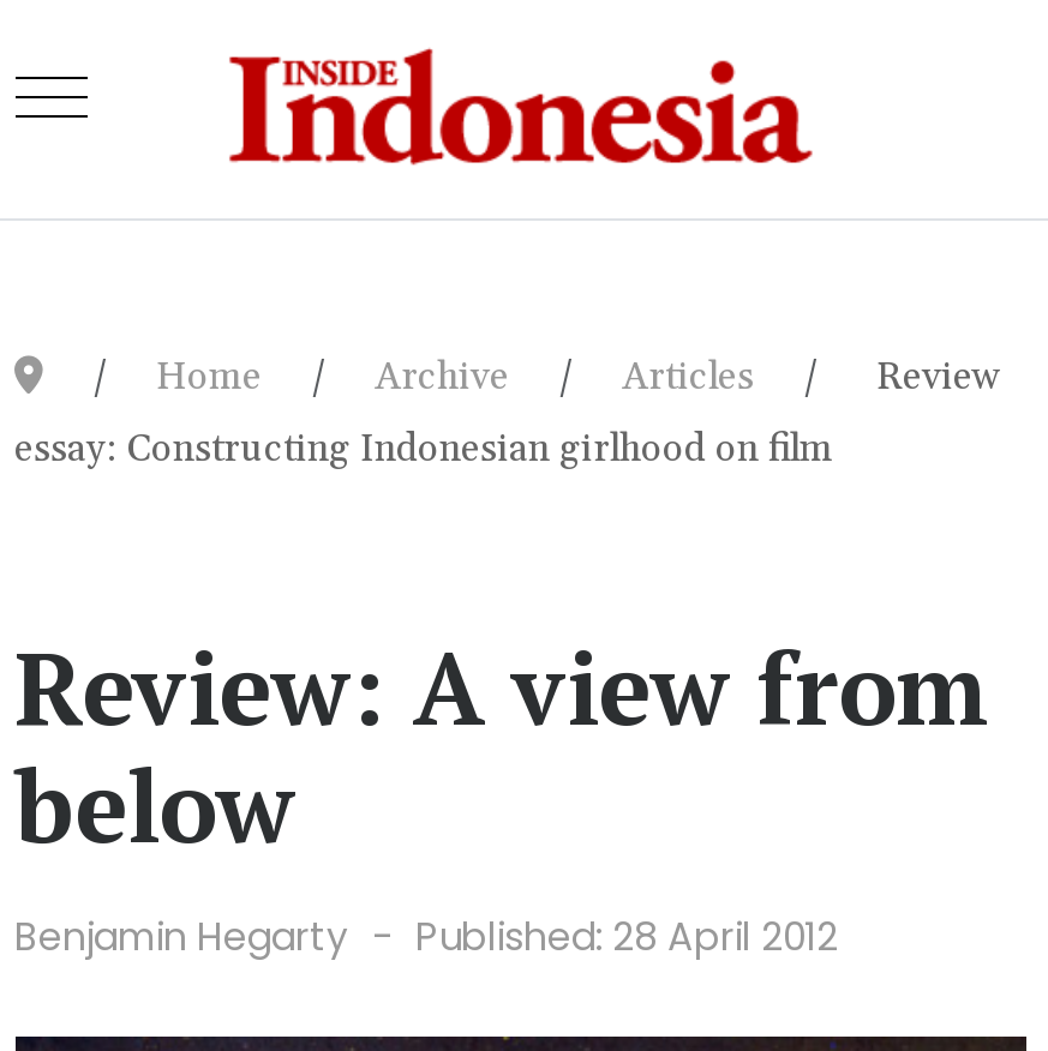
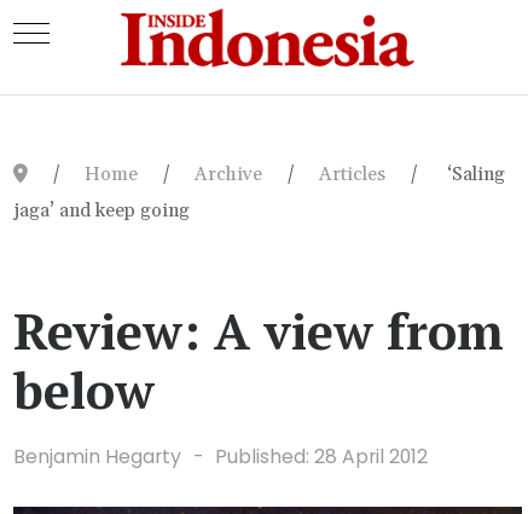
[867,354,999,402] Review -> [442,163,504,187] ‘Saling
[14,426,833,474] essay: Constructing Indonesian girlhood on film -> [13,199,189,223] jaga’ and keep going

